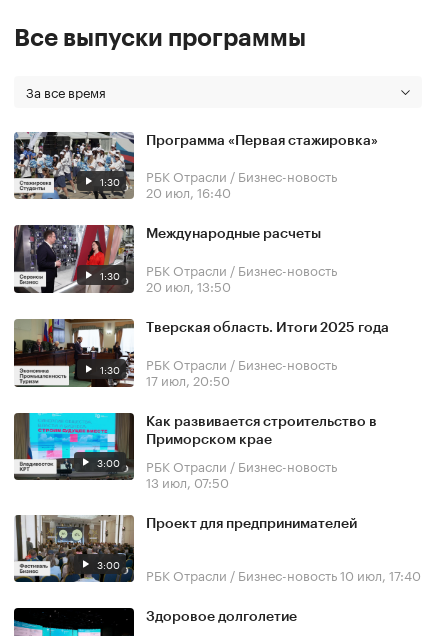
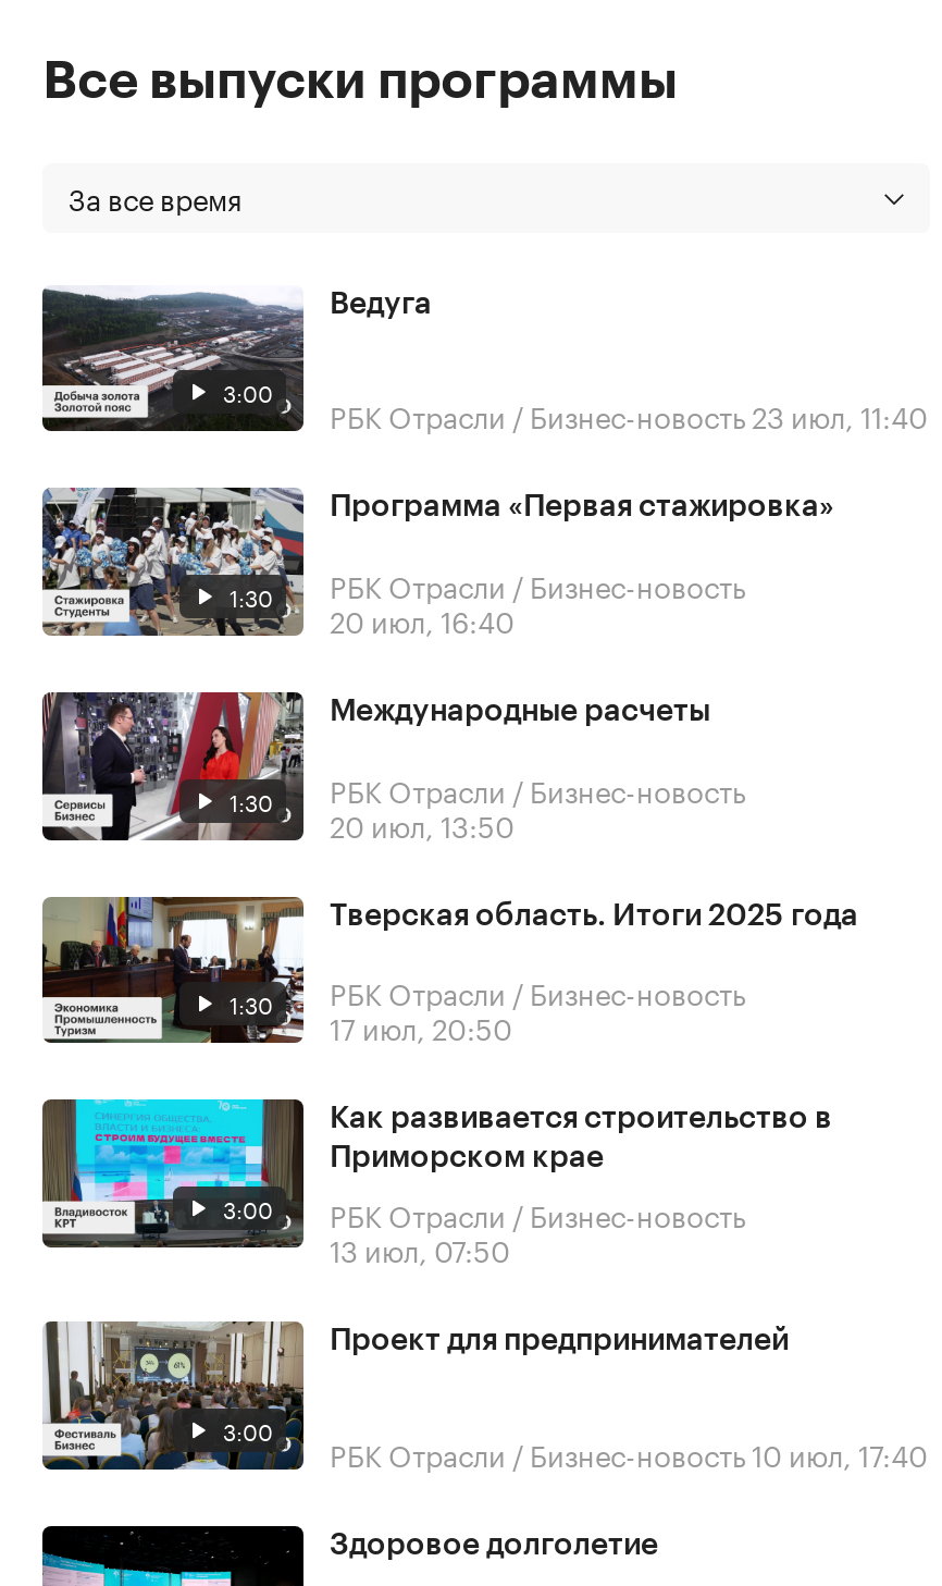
none -> [40,290,303,433] [image] | 3:00
none -> [330,288,928,436] Ведуга | РБК Отрасли / Бизнес-новость 23 июл, 11:40

